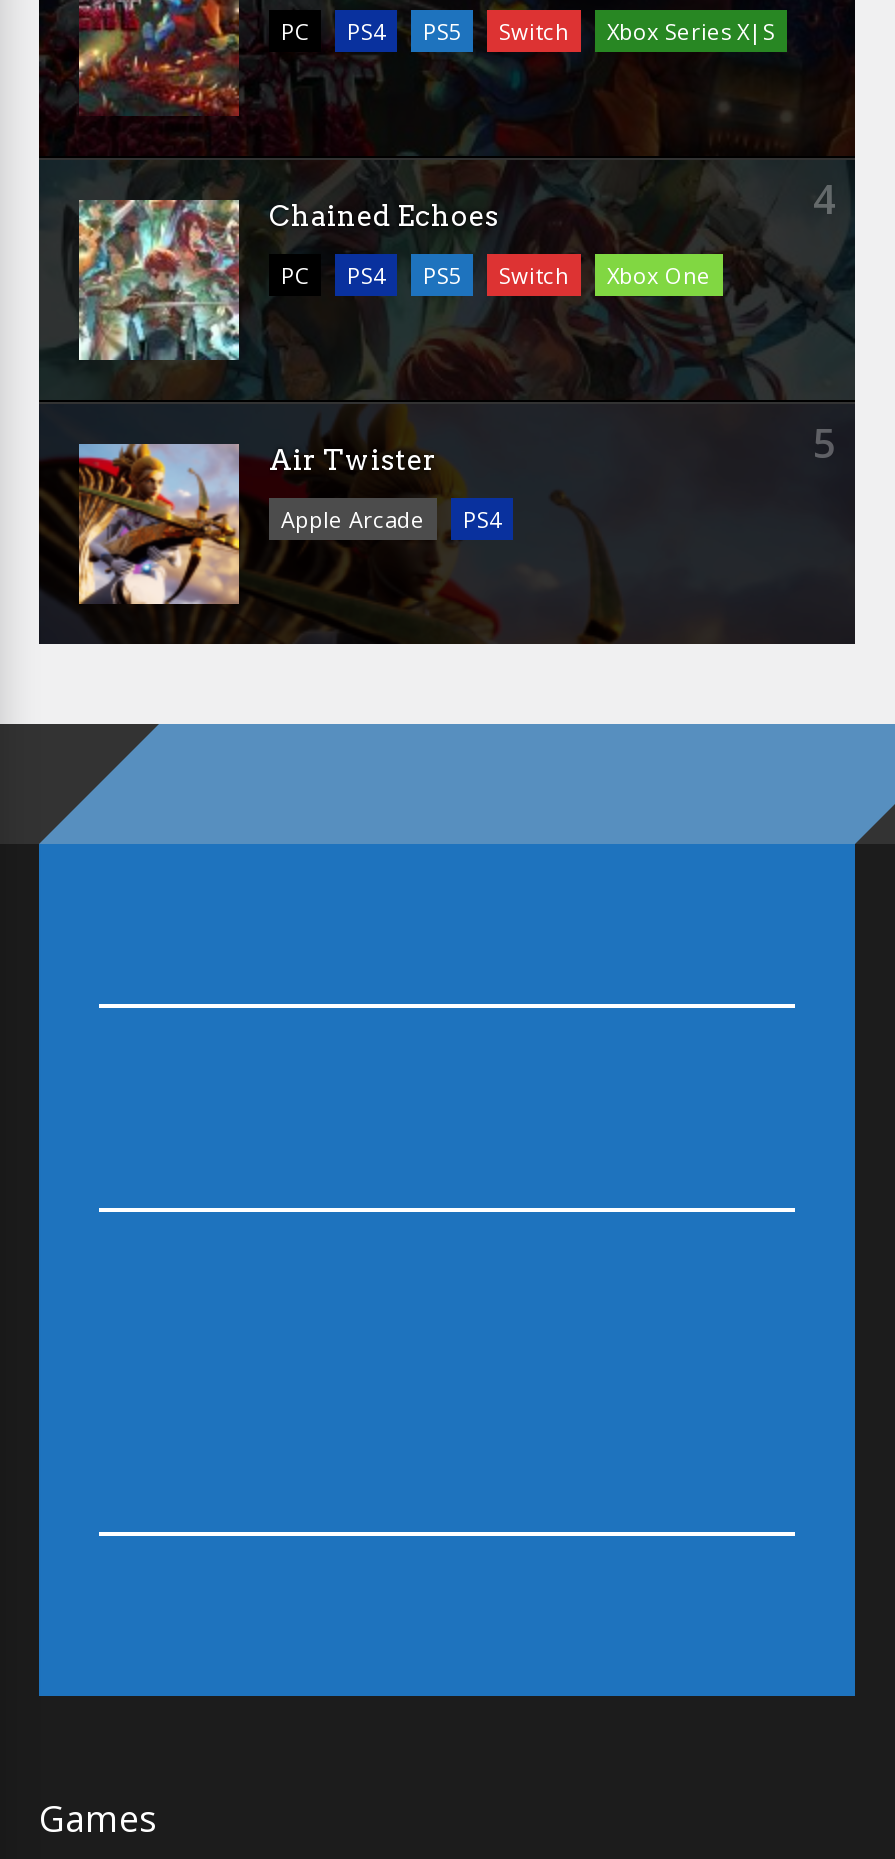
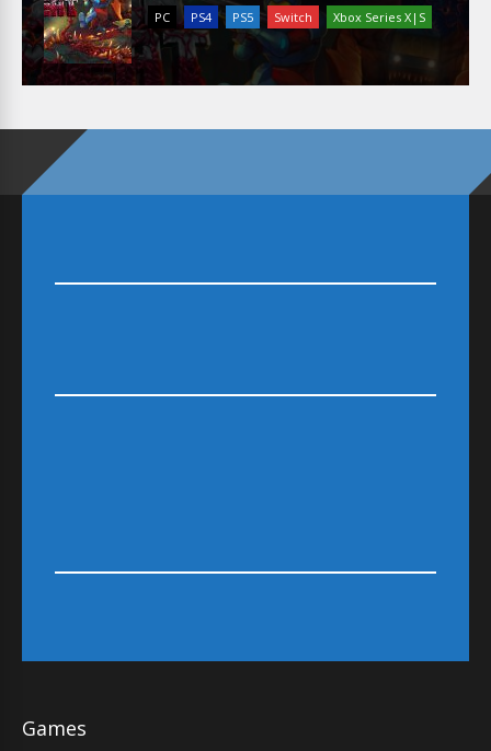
[39,156,835,626] [image] | 4 | Chained Echoes | PC | PS4 | PS5 | Switch | Xbox One | 5 | Air Twister | Apple Arcade | PS4 -> none
[315,158,855,642] [image] -> none

